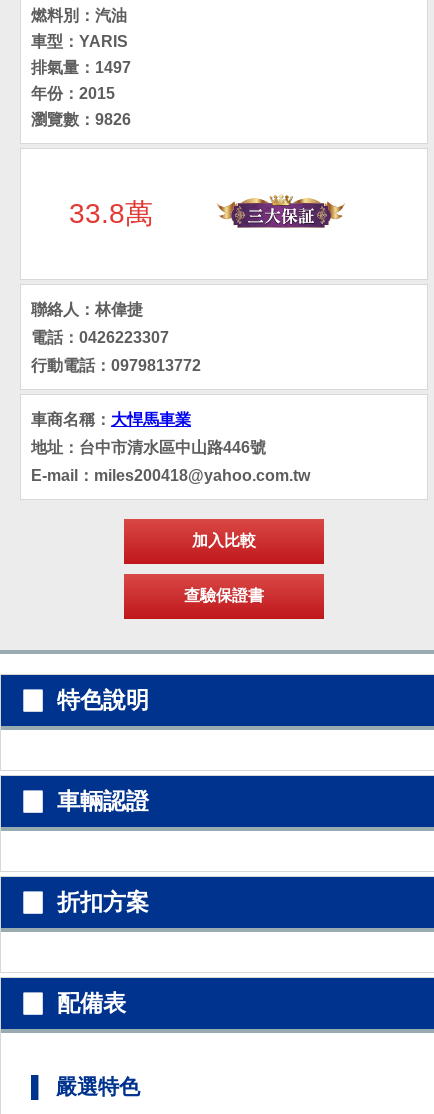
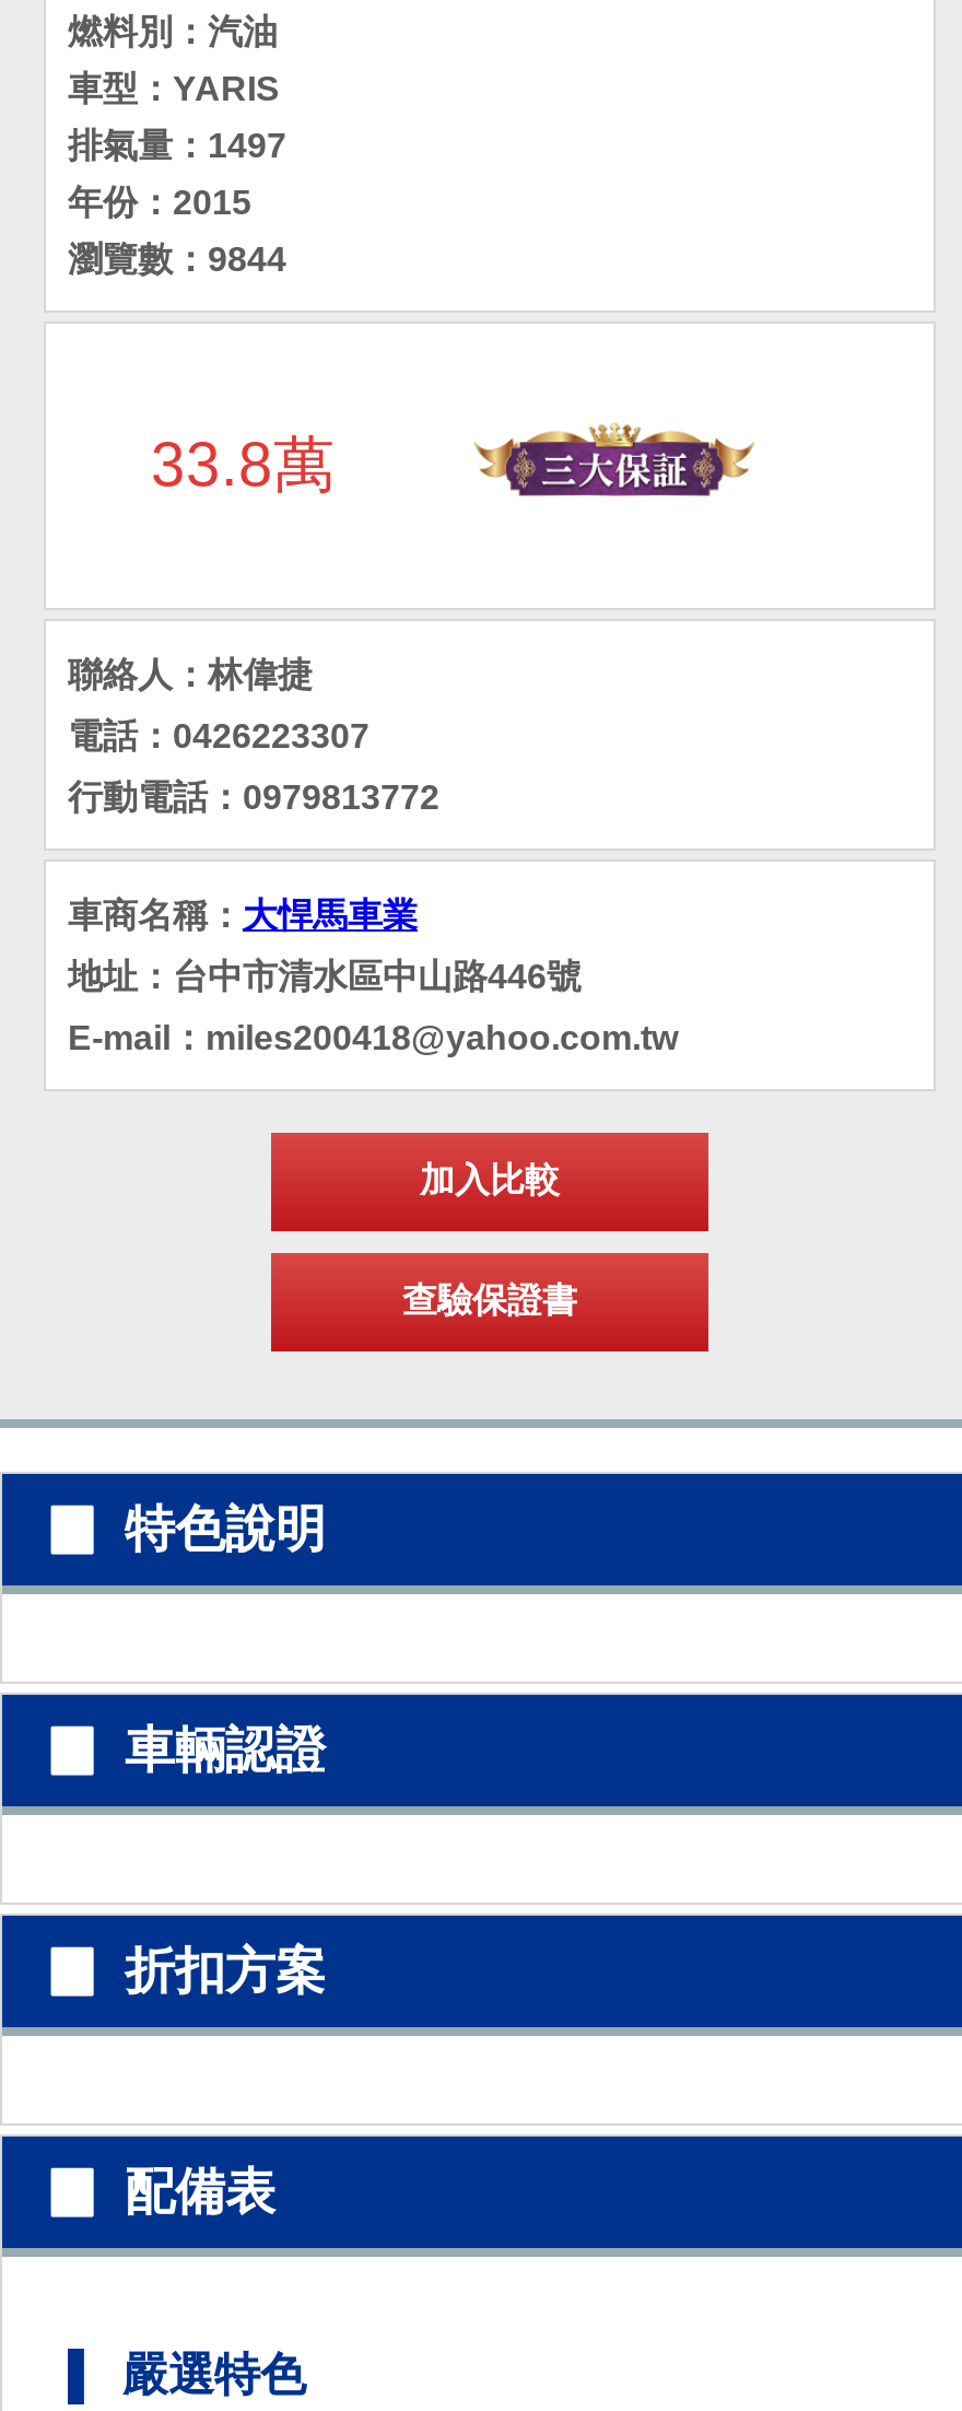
[31,111,131,128] 瀏覽數：9826 -> [68,241,286,278] 瀏覽數：9844

